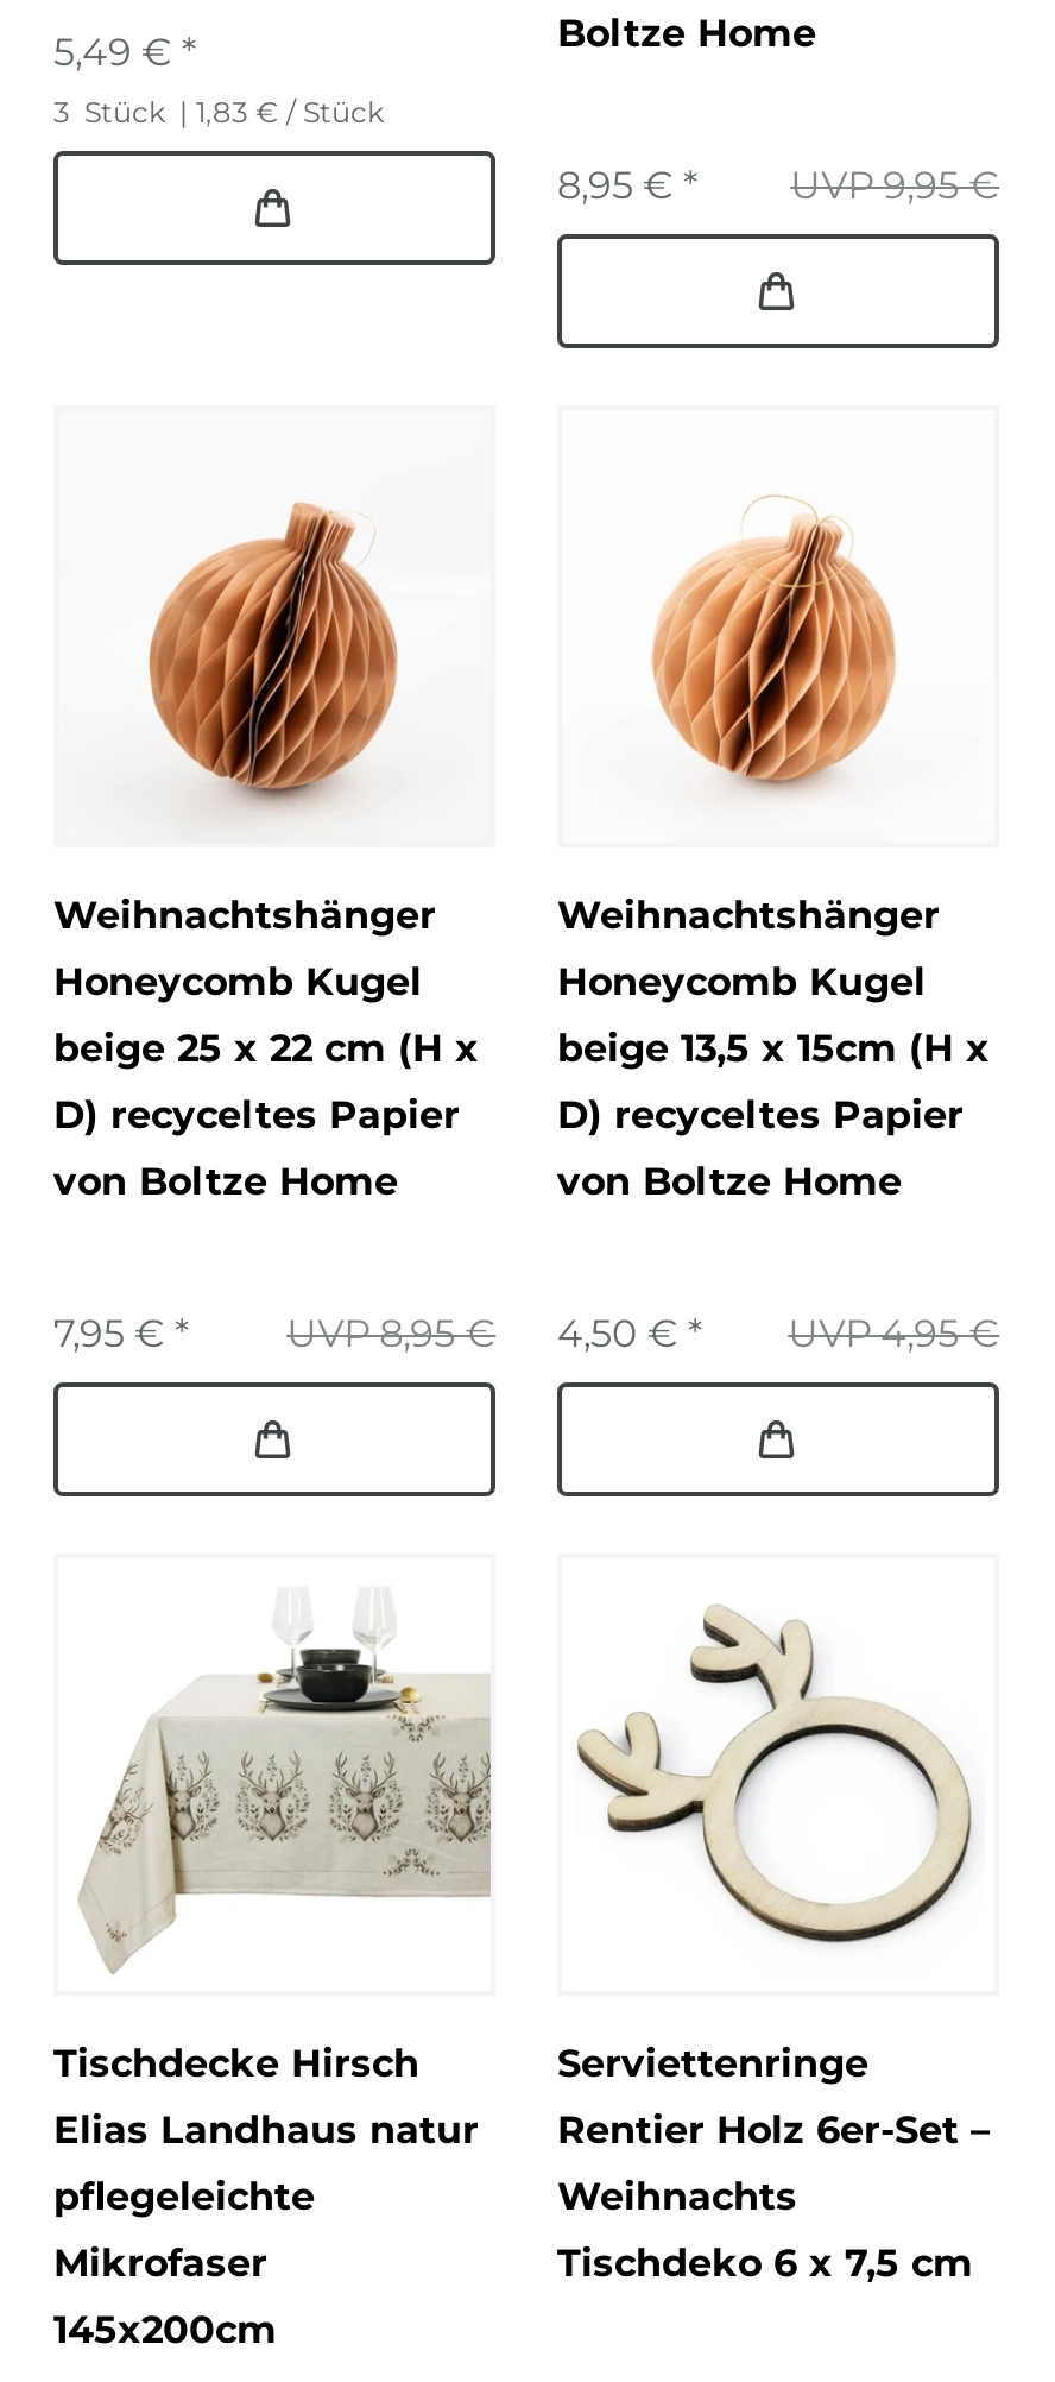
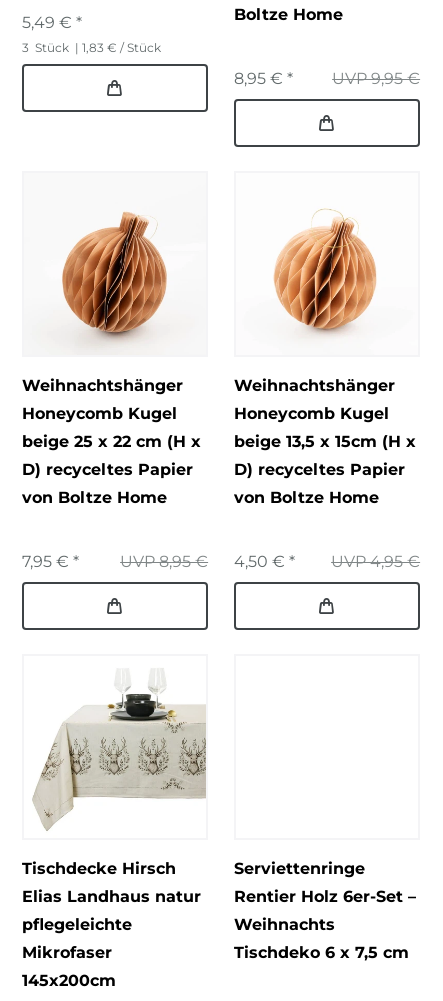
[576,1603,975,1946] [image] -> none

